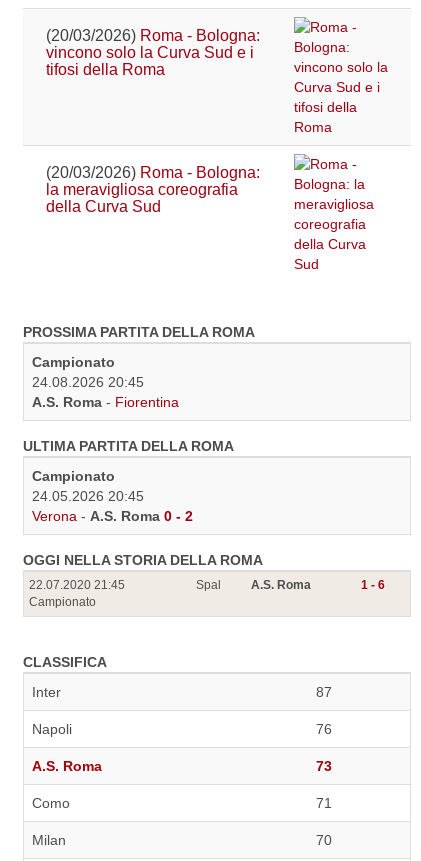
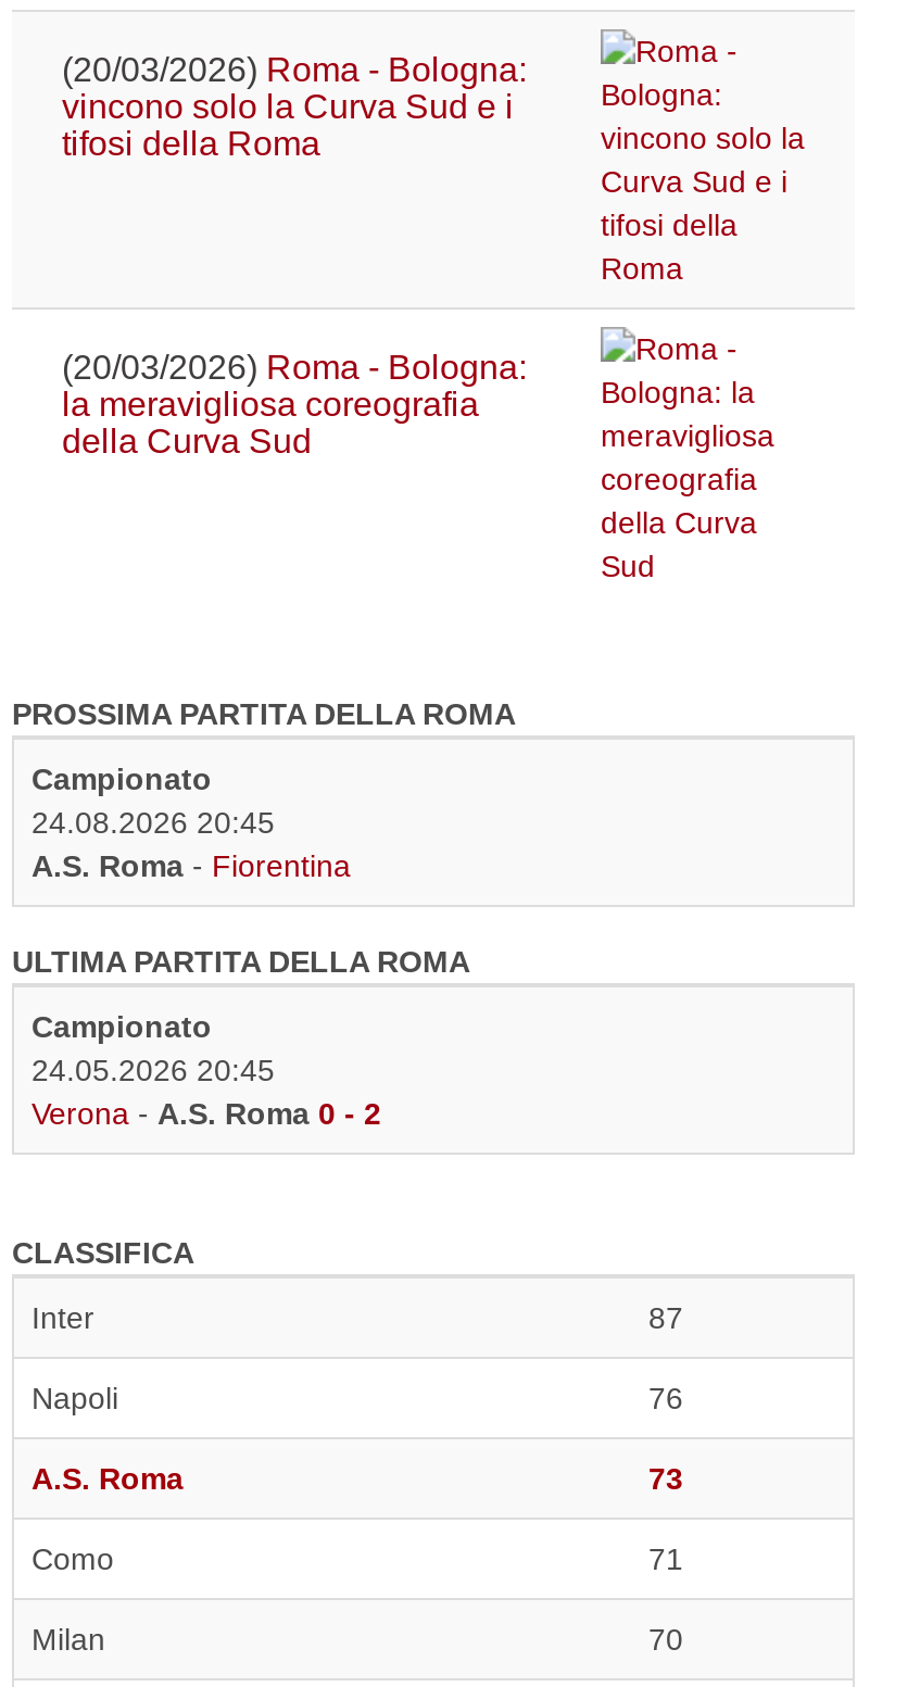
[23,552,263,609] OGGI NELLA STORIA DELLA ROMA | 22.07.2020 21:45 | Campionato -> none
[196,578,385,592] Spal | A.S. Roma | 1 - 6 -> none

